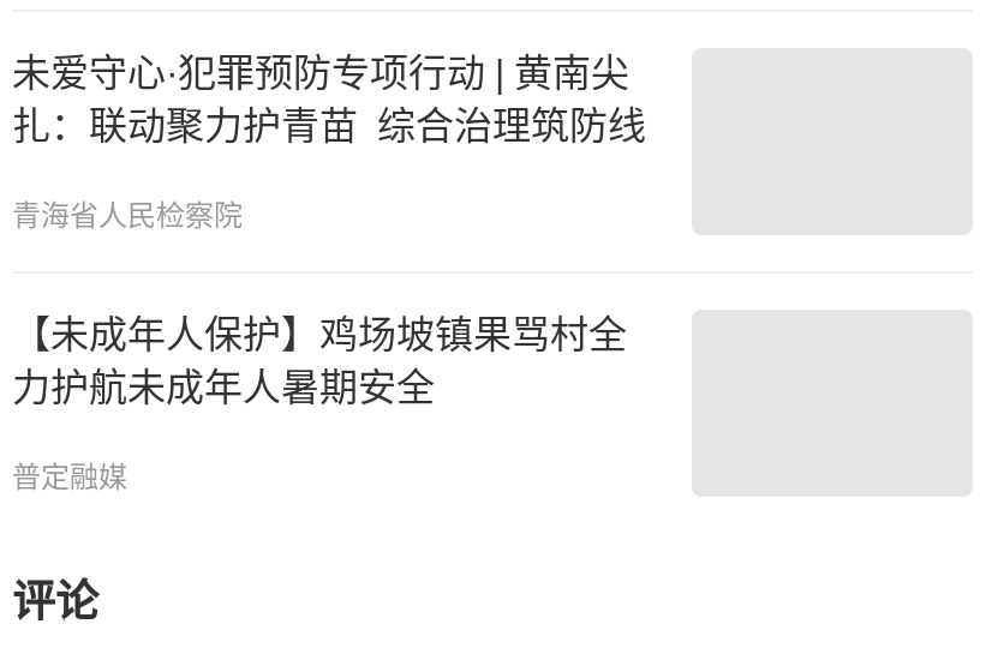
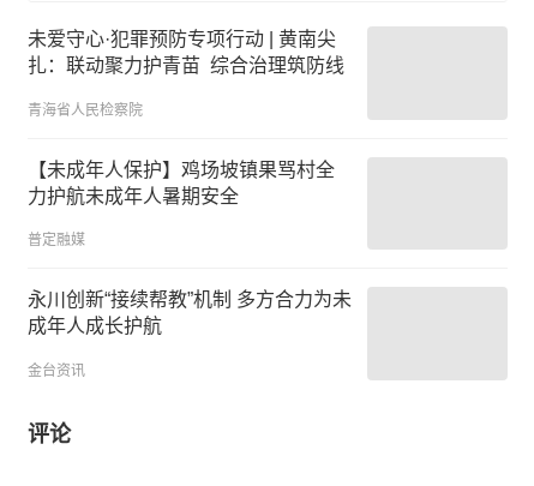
none -> [28,290,352,379] 永川创新“接续帮教”机制 多方合力为未 | 成年人成长护航 | 金台资讯

